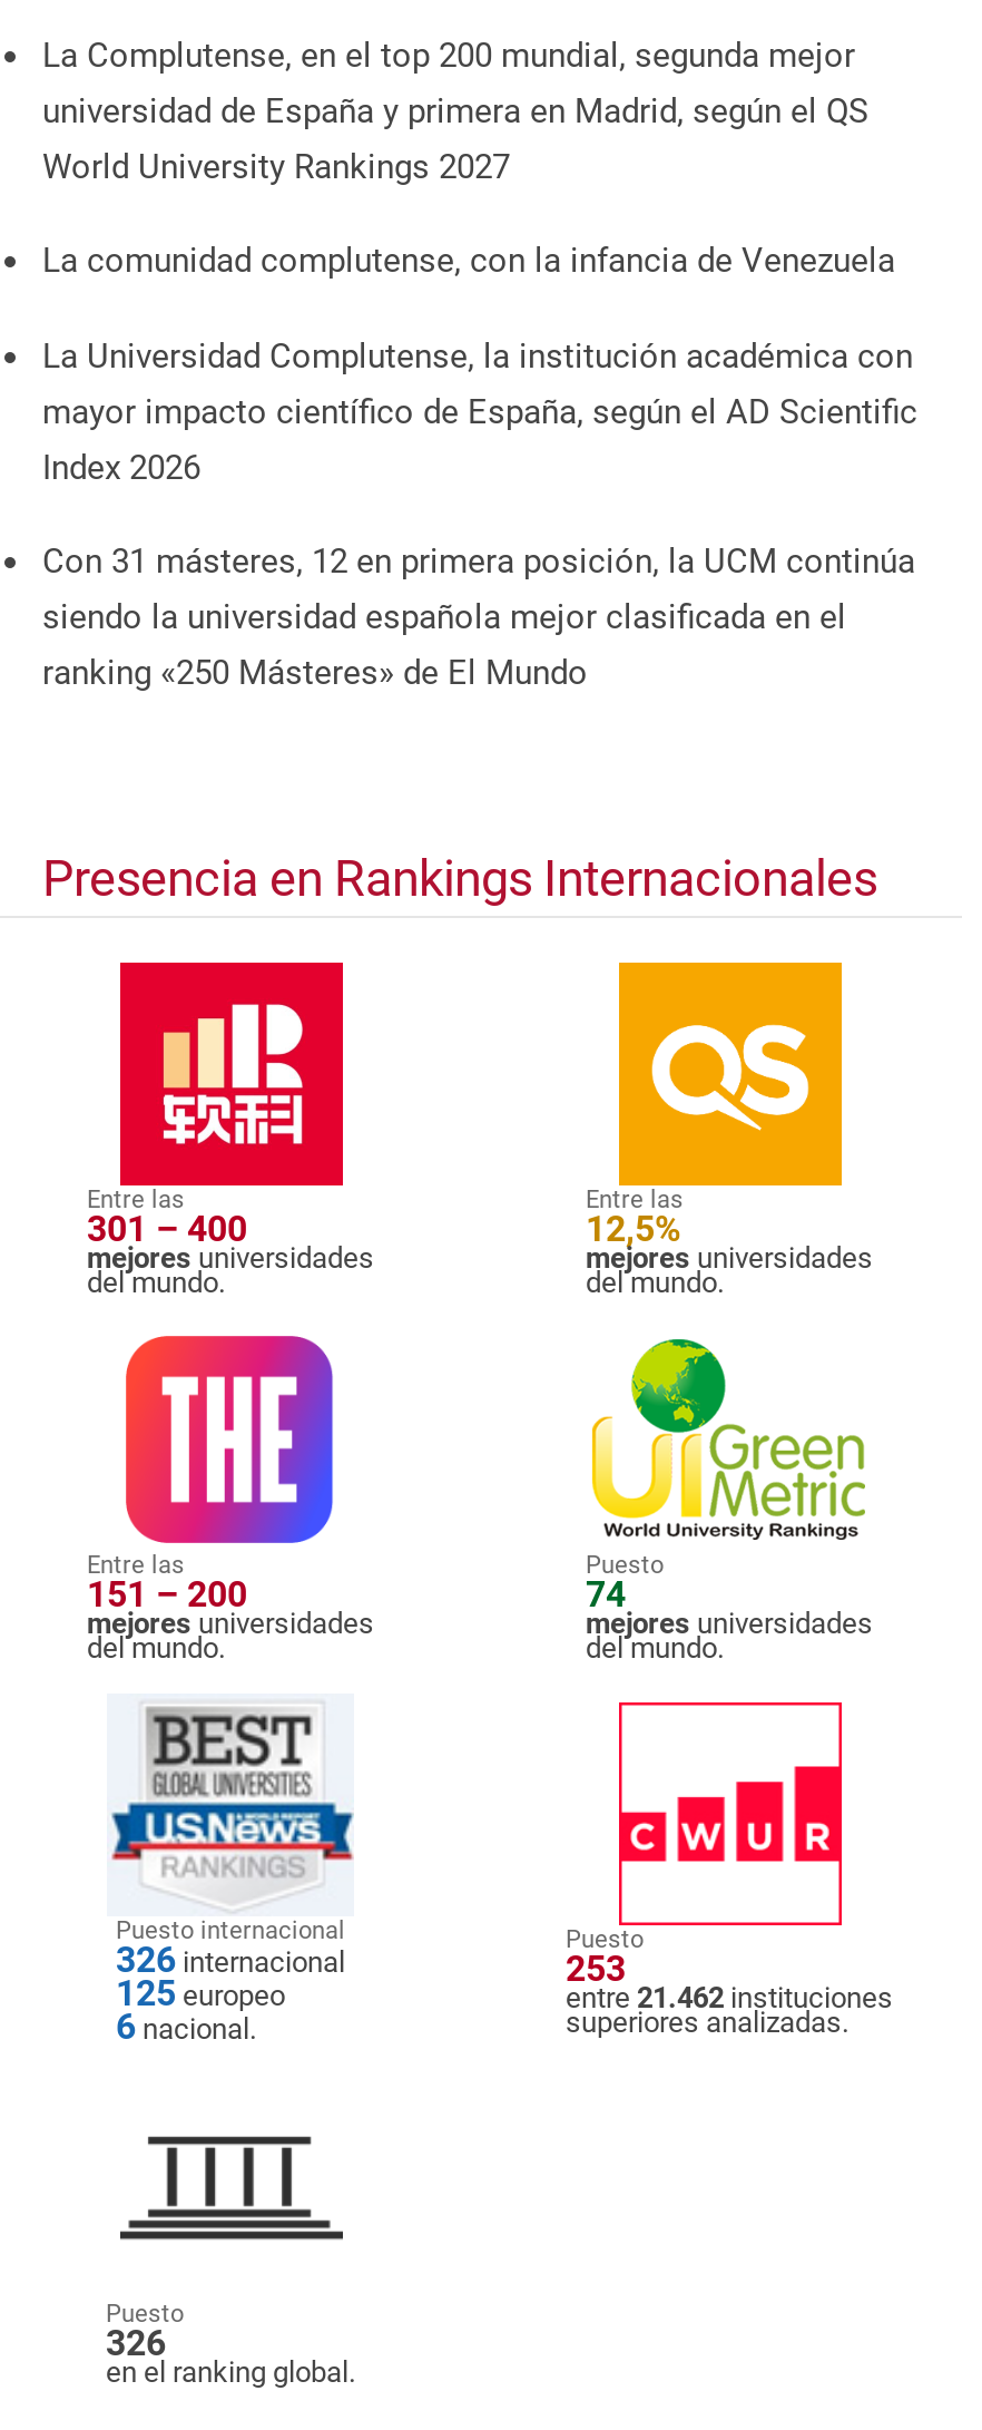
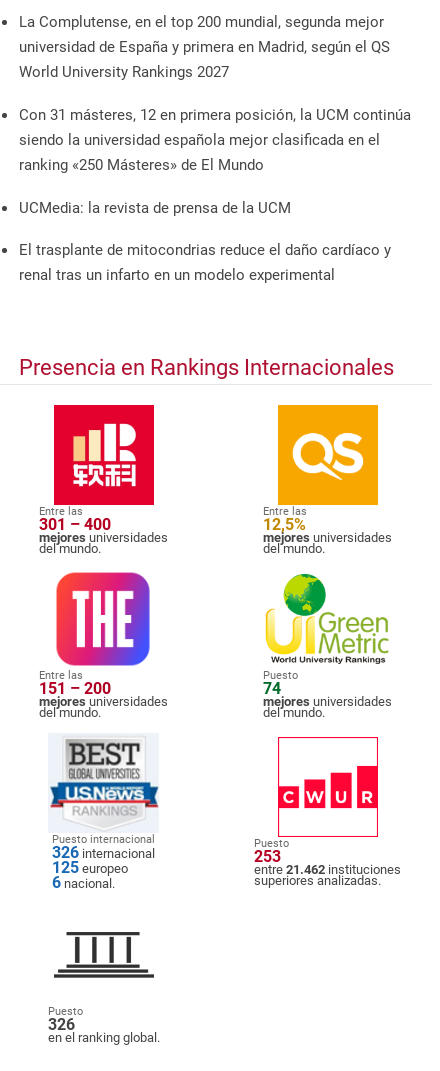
[42,241,917,487] La comunidad complutense, con la infancia de Venezuela | La Universidad Complutense, la institución académica con | mayor impacto científico de España, según el AD Scientific | Index 2026 -> none
moved [42,542,915,693] -> [19,106,411,174]: Con 31 másteres, 12 en primera posición, la UCM continúa | siendo la universidad española mejor clasificada en el | ranking «250 Másteres» de El Mundo
none -> [19,199,391,284] UCMedia: la revista de prensa de la UCM | El trasplante de mitocondrias reduce el daño cardíaco y | renal tras un infarto en un modelo experimental

